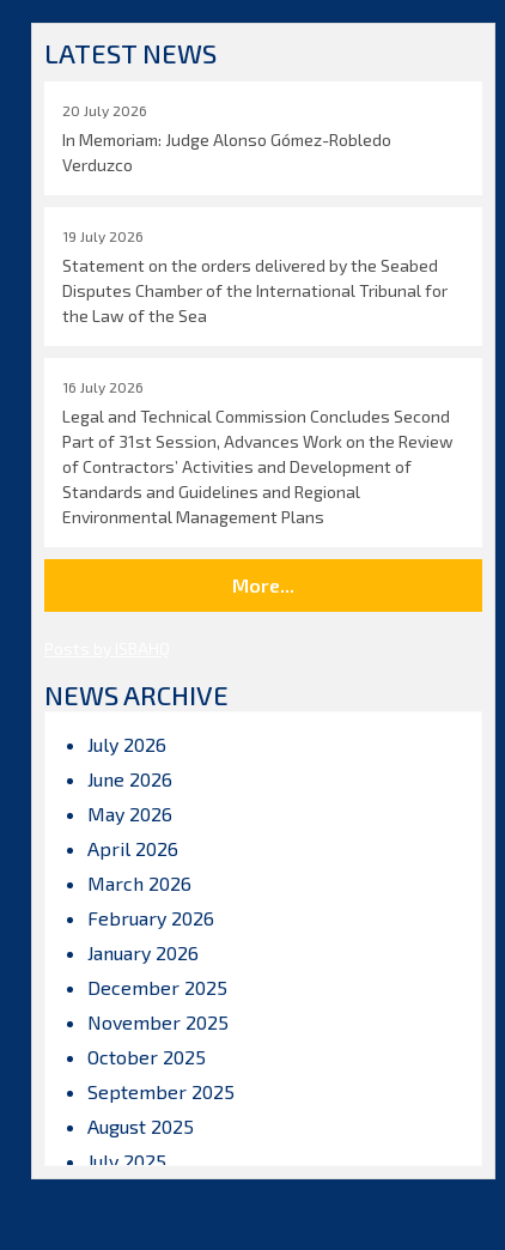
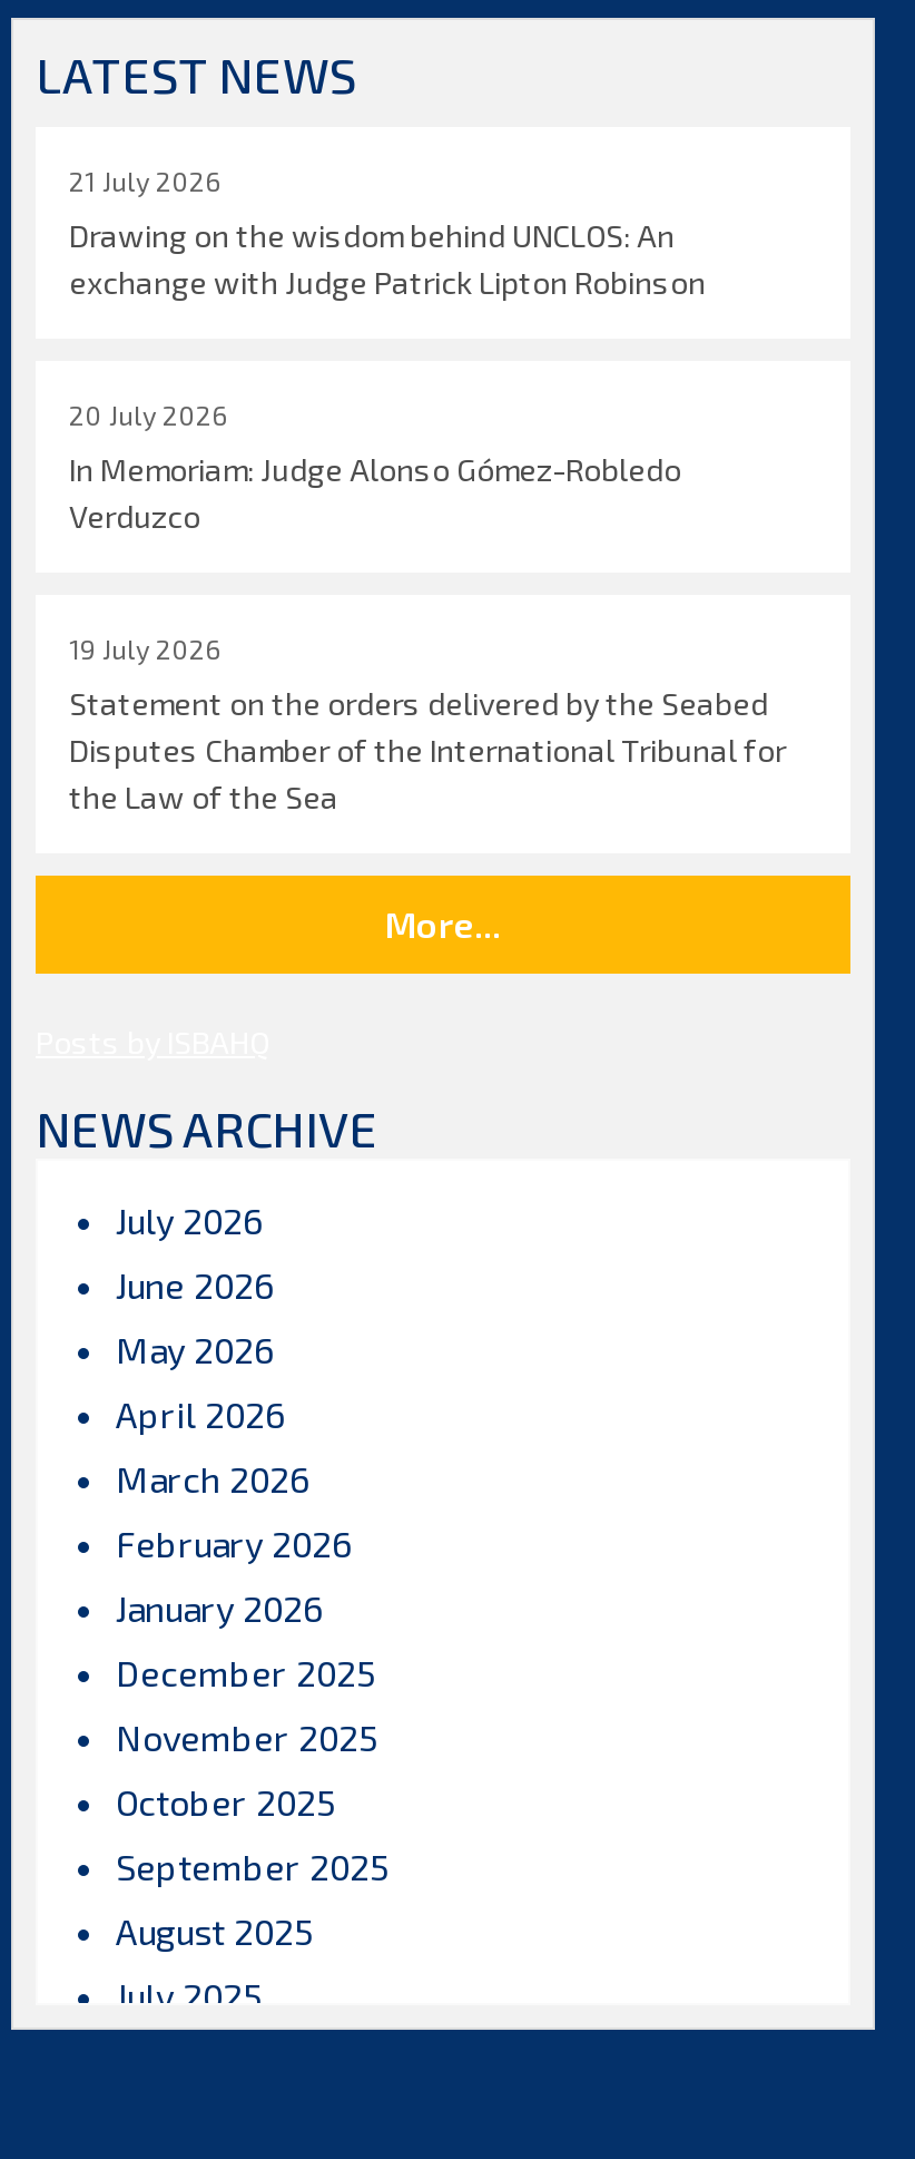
none -> [69,165,706,301] 21 July 2026 | Drawing on the wisdom behind UNCLOS: An | exchange with Judge Patrick Lipton Robinson
moved [62,102,448,326] -> [69,399,786,815]: 20 July 2026 | In Memoriam: Judge Alonso Gómez-Robledo | Verduzco | 19 July 2026 | Statement on the orders delivered by the Seabed | Disputes Chamber of the International Tribunal for | the Law of the Sea
[62,378,454,527] 16 July 2026 | Legal and Technical Commission Concludes Second | Part of 31st Session, Advances Work on the Review | of Contractors’ Activities and Development of | Standards and Guidelines and Regional | Environmental Management Plans -> none

